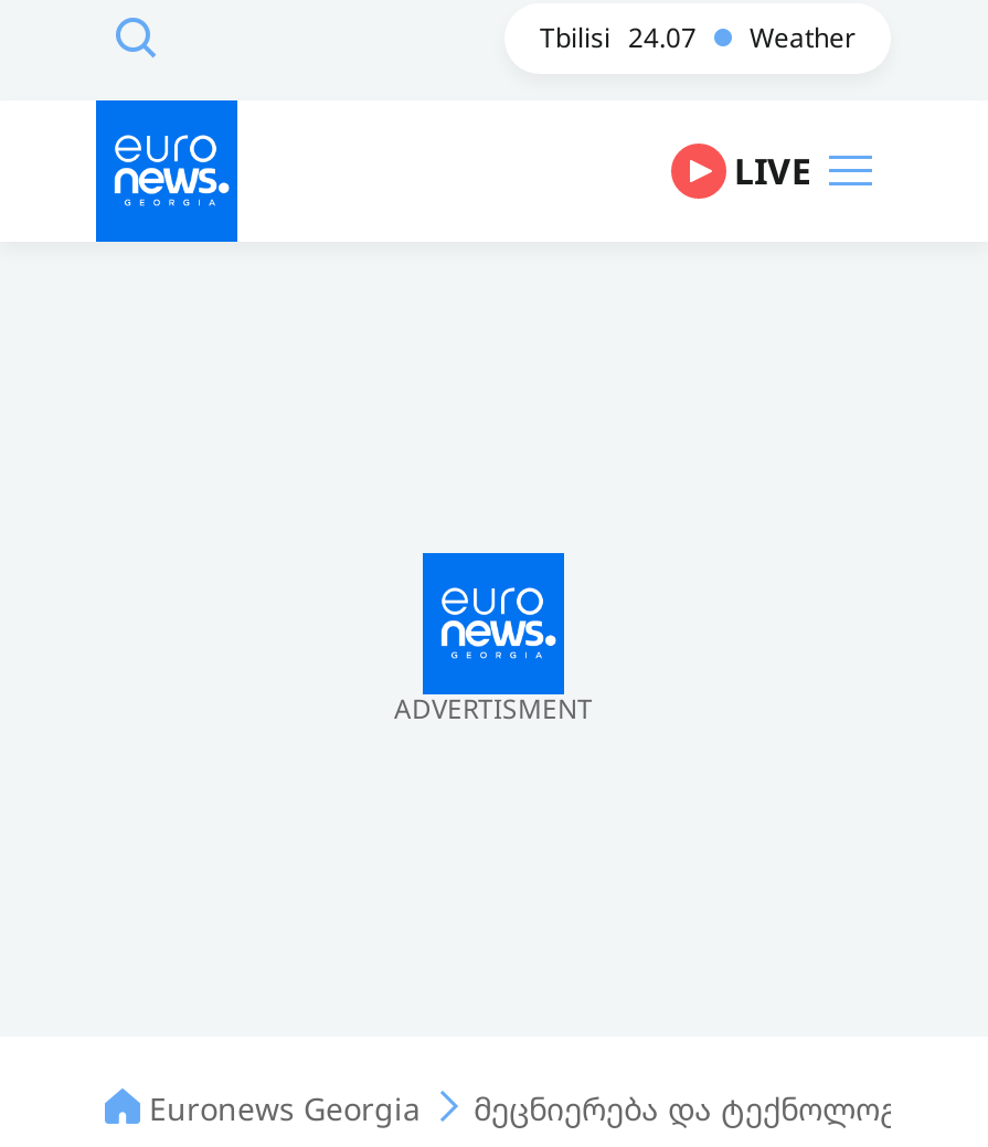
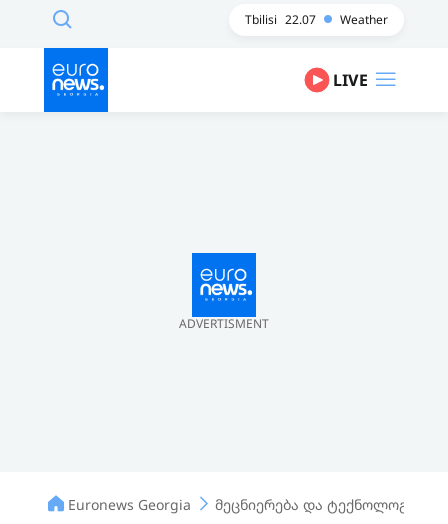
[540,19,856,56] Tbilisi 24.07 Weather -> [245,11,388,28] Tbilisi 22.07 Weather

